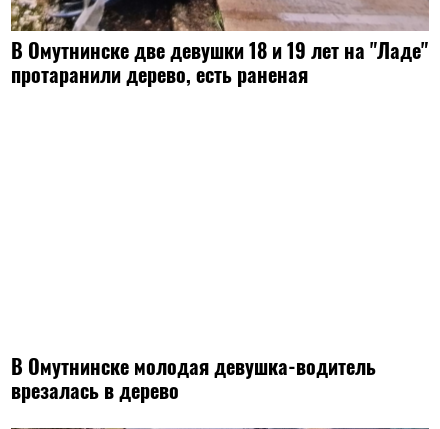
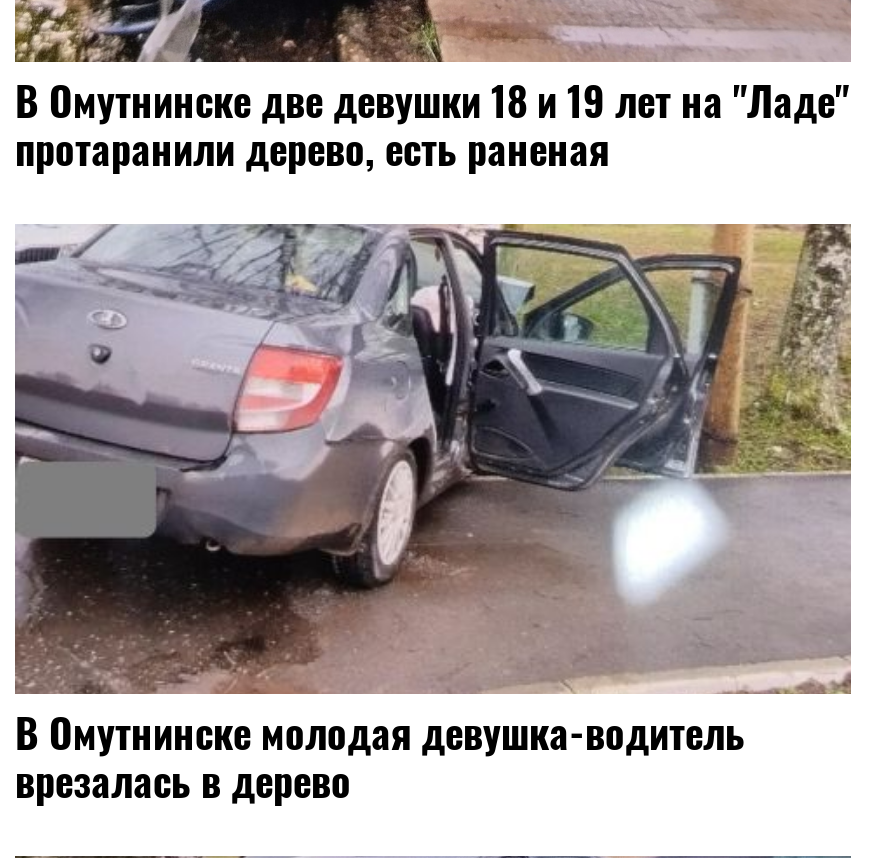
none -> [13,222,853,696] [image]

